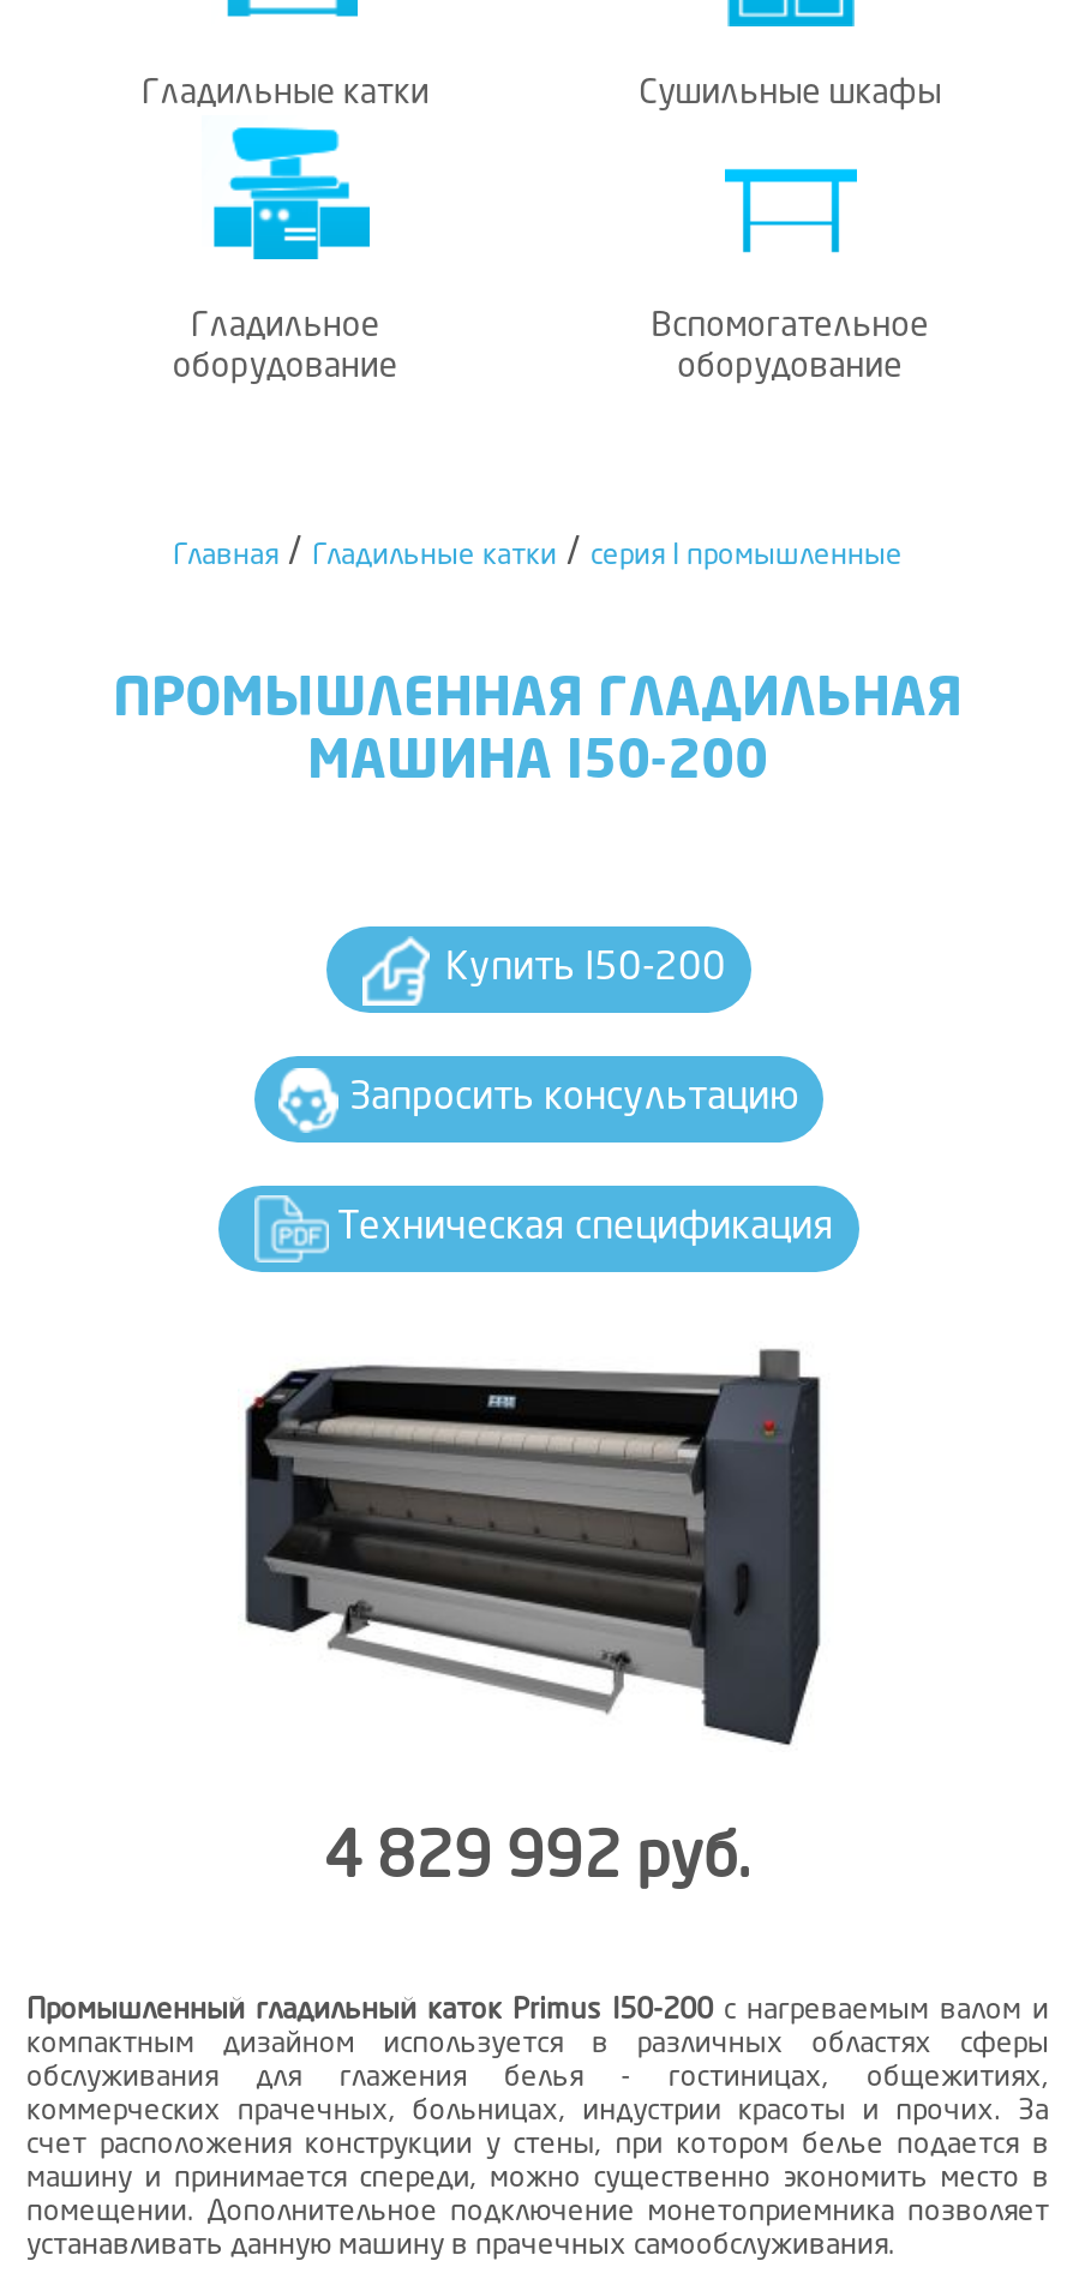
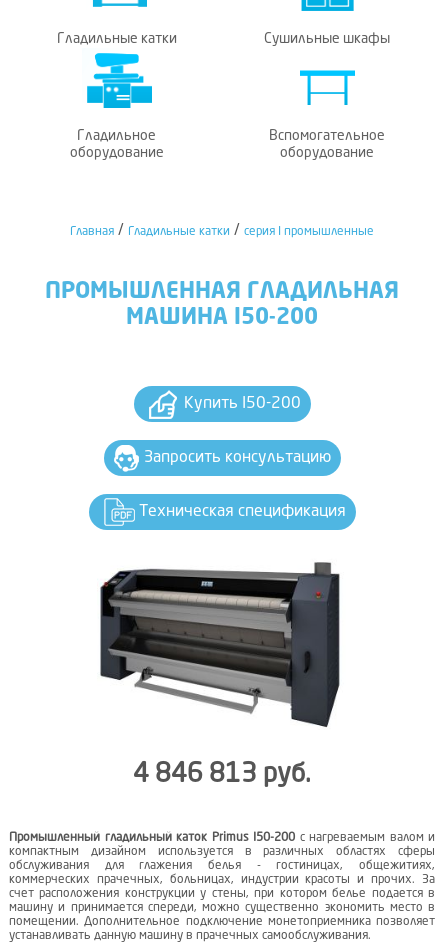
[324,1828,751,1890] 4 829 992 руб. -> [133,761,311,787] 4 846 813 руб.

